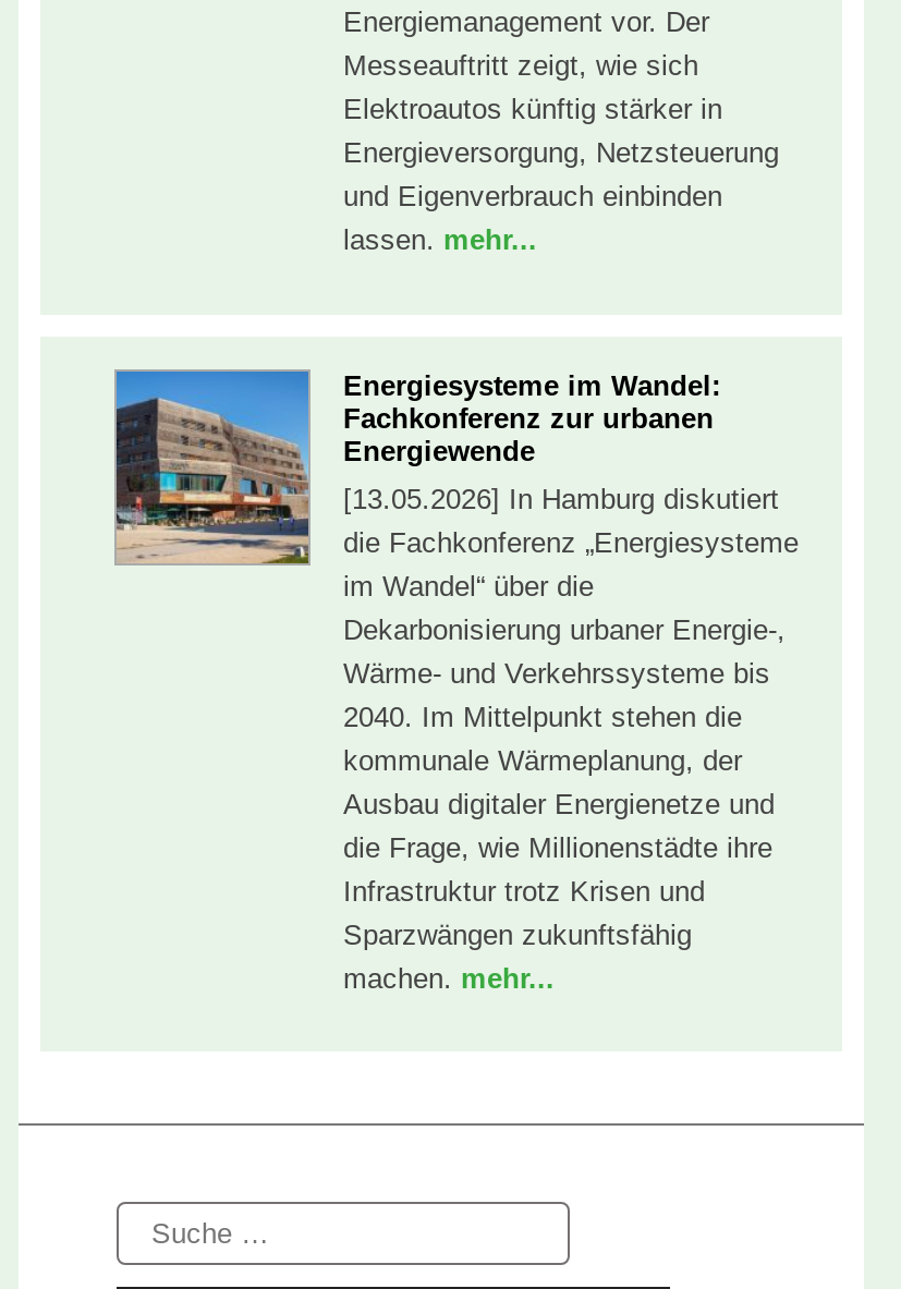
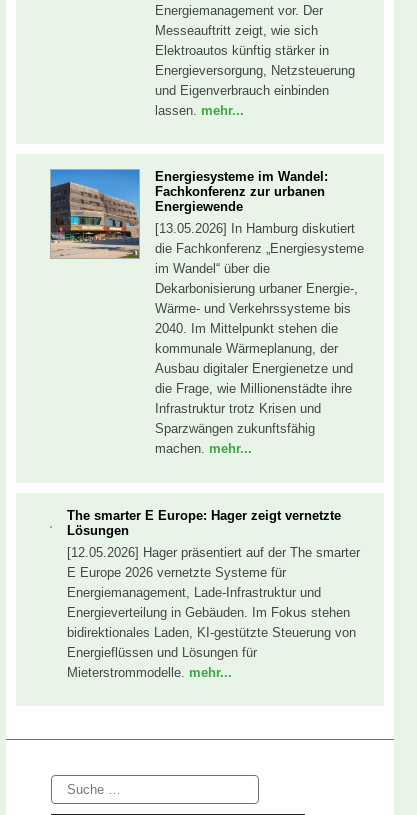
none -> [67,508,360,680] The smarter E Europe: Hager zeigt vernetzte | Lösungen | [12.05.2026] Hager präsentiert auf der The smarter | E Europe 2026 vernetzte Systeme für | Energiemanagement, Lade-Infrastruktur und | Energieverteilung in Gebäuden. Im Fokus stehen | bidirektionales Laden, KI-gestützte Steuerung von | Energieflüssen und Lösungen für | Mieterstrommodelle. mehr...

